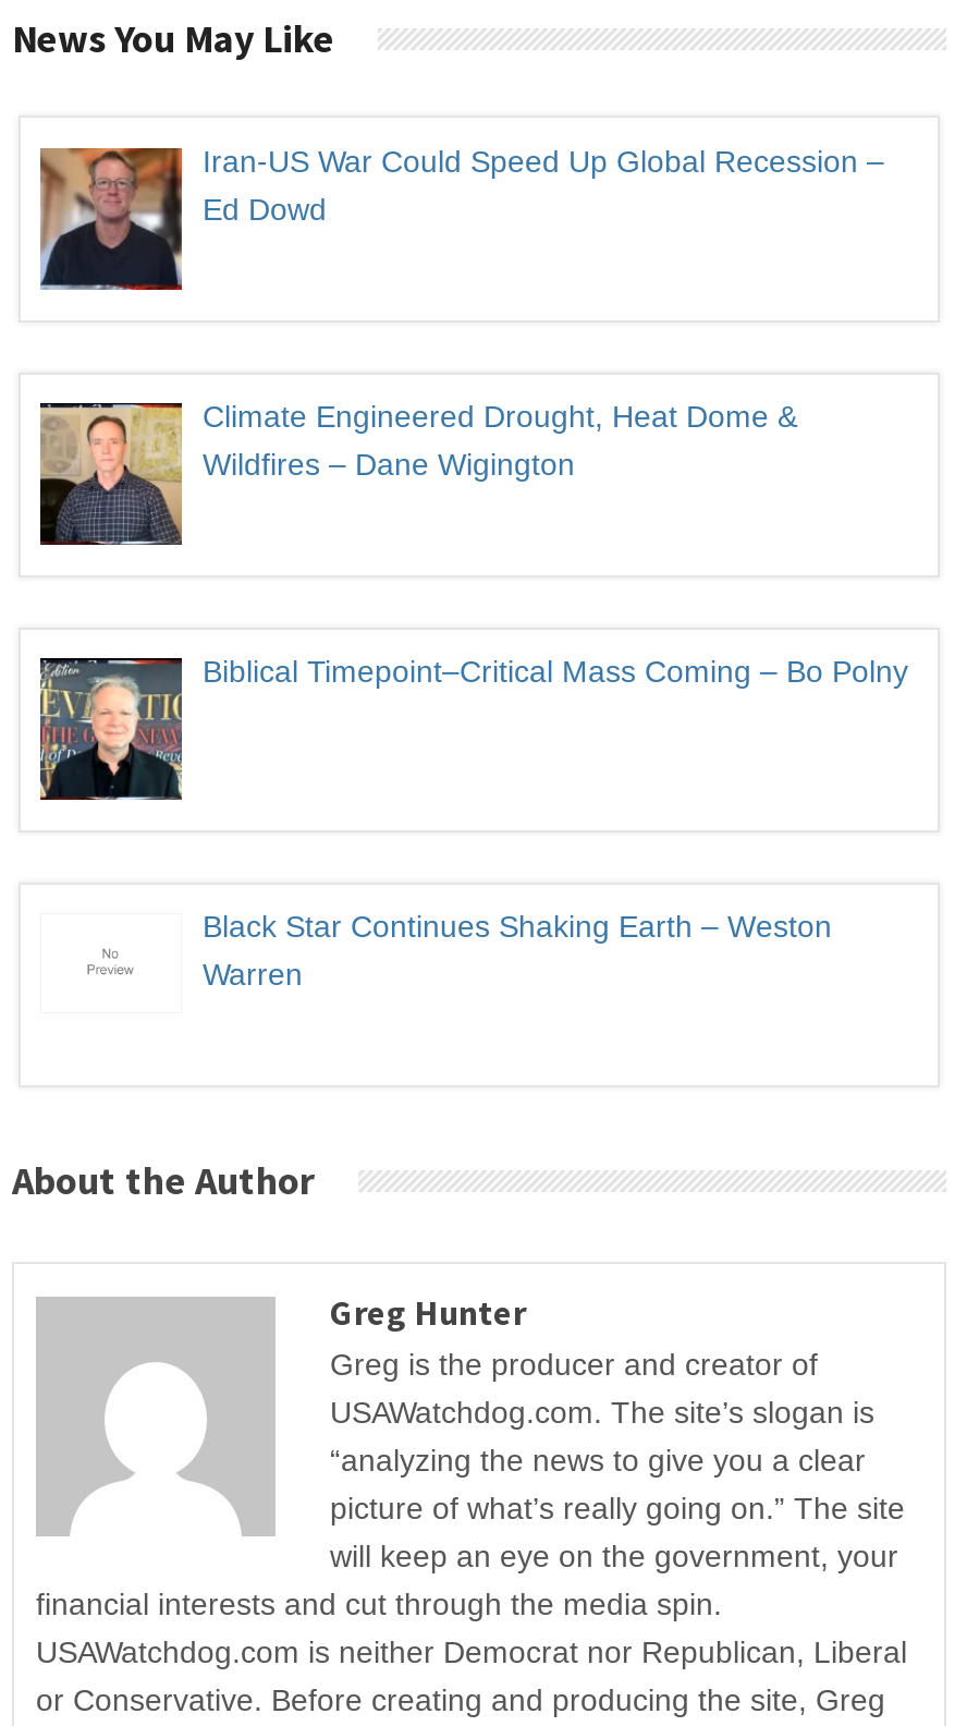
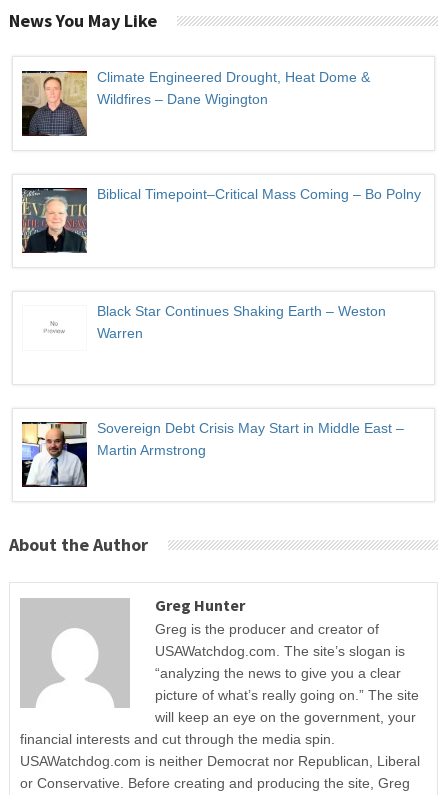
[38,144,884,292] [image] | Iran-US War Could Speed Up Global Recession – | Ed Dowd -> none
moved [38,399,908,993] -> [21,69,420,341]: [image] | Climate Engineered Drought, Heat Dome & | Wildfires – Dane Wigington | Biblical Timepoint–Critical Mass Coming – Bo Polny | Black Star Continues Shaking Earth – Weston | Warren
none -> [21,420,403,487] [image] | Sovereign Debt Crisis May Start in Middle East – | Martin Armstrong

